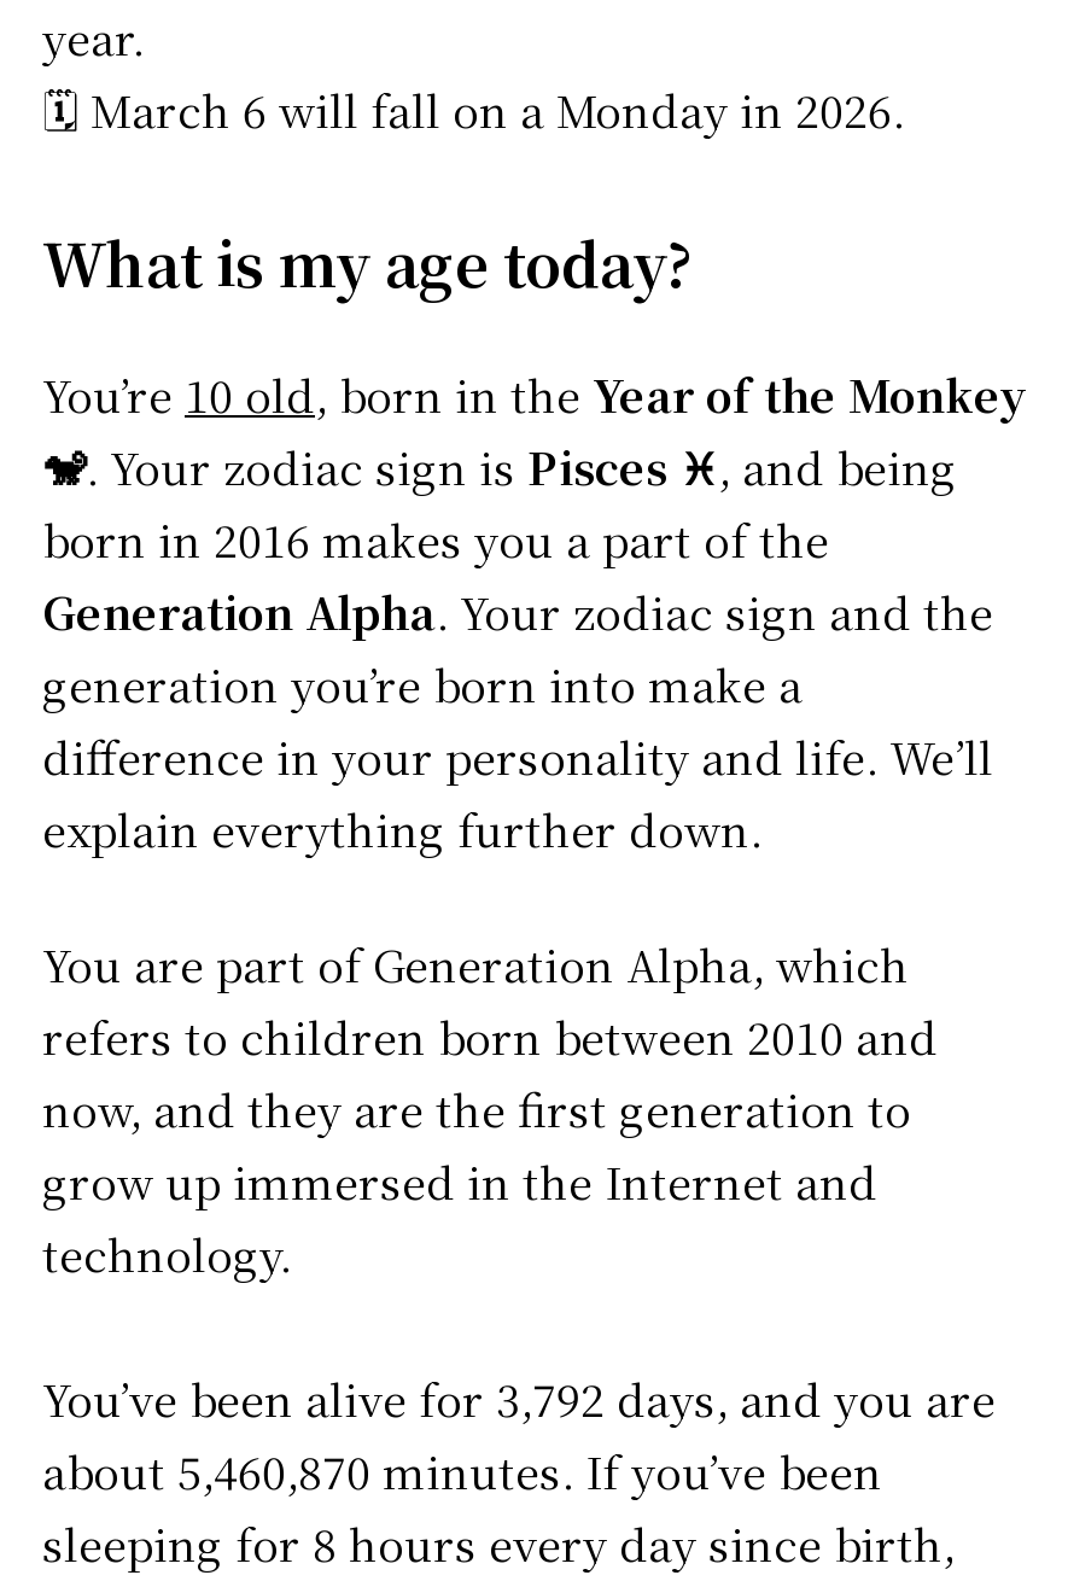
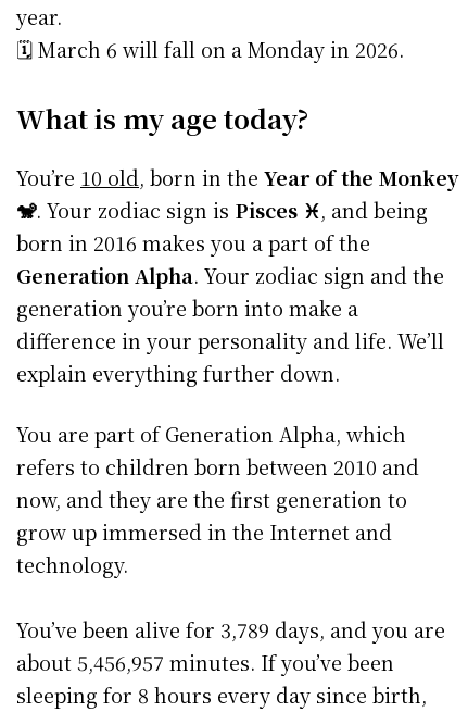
[42,1367,996,1430] You’ve been alive for 3,792 days, and you are -> [16,616,445,644] You’ve been alive for 3,789 days, and you are
[42,1439,882,1502] about 5,460,870 minutes. If you’ve been -> [16,648,394,676] about 5,456,957 minutes. If you’ve been

